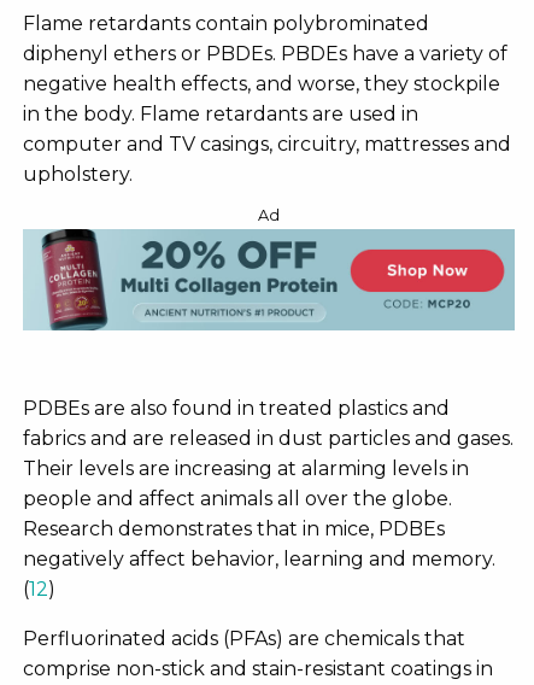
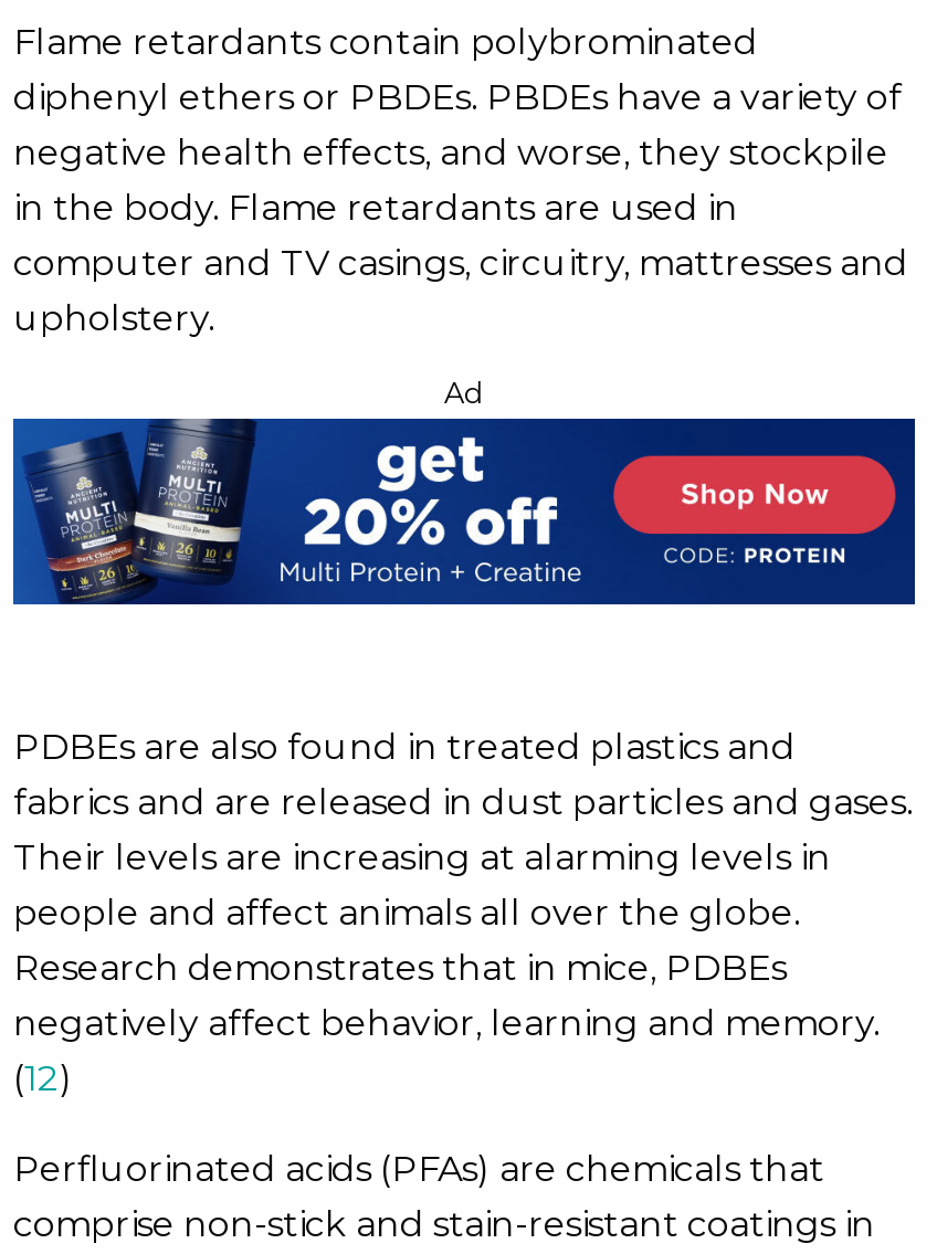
[23,228,515,332] [image] -> [13,417,915,607] [image]

